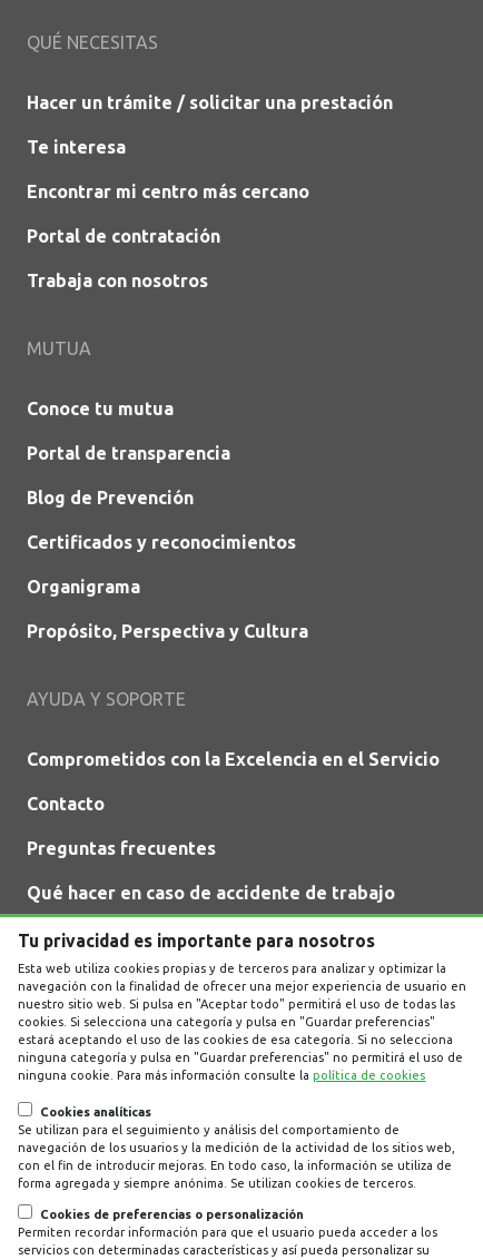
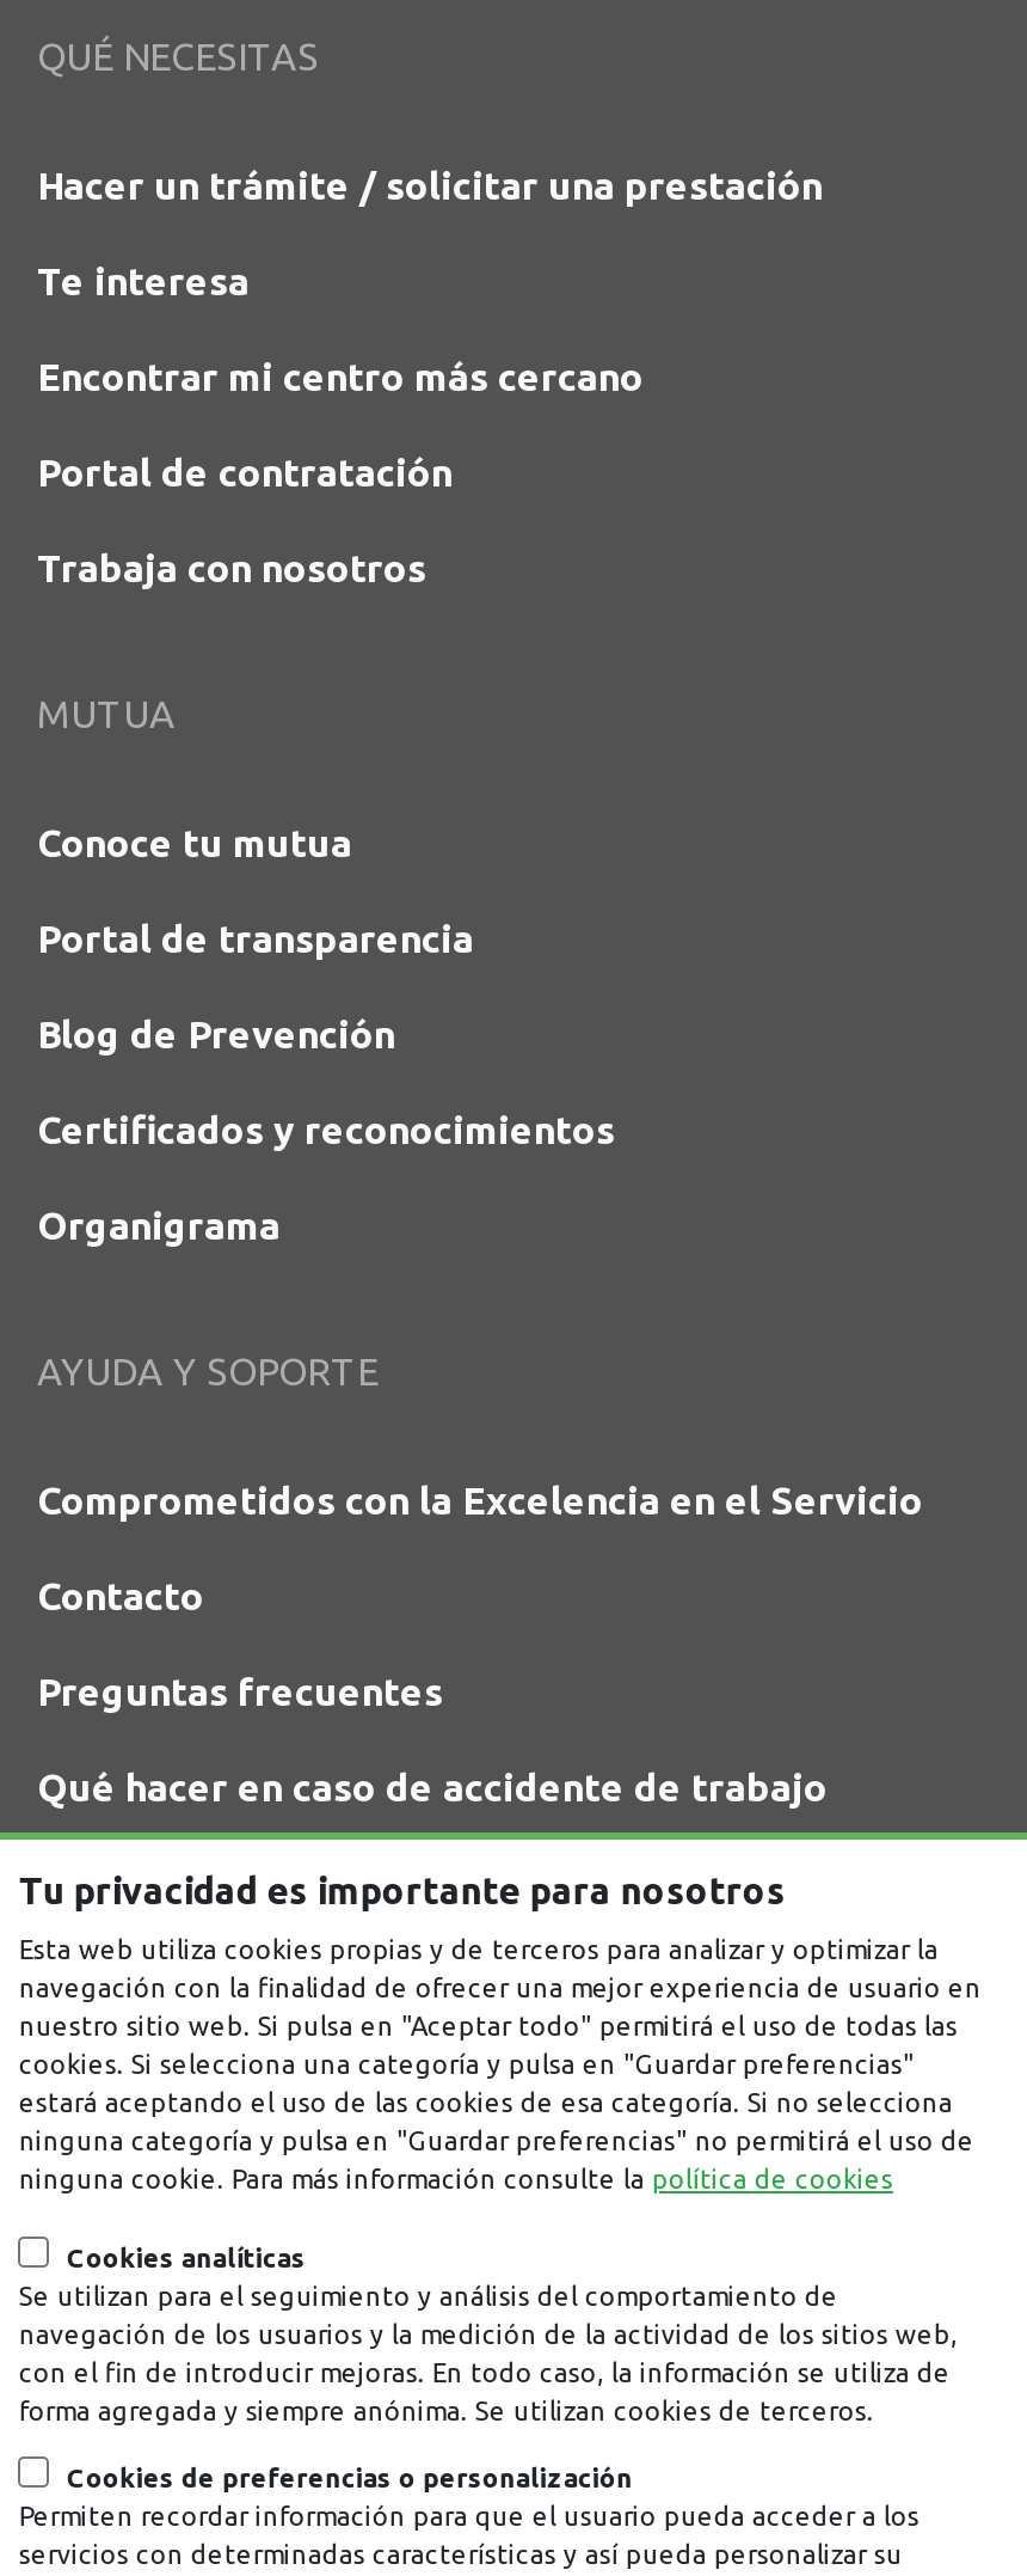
[27,621,308,641] Propósito, Perspectiva y Cultura -> none

